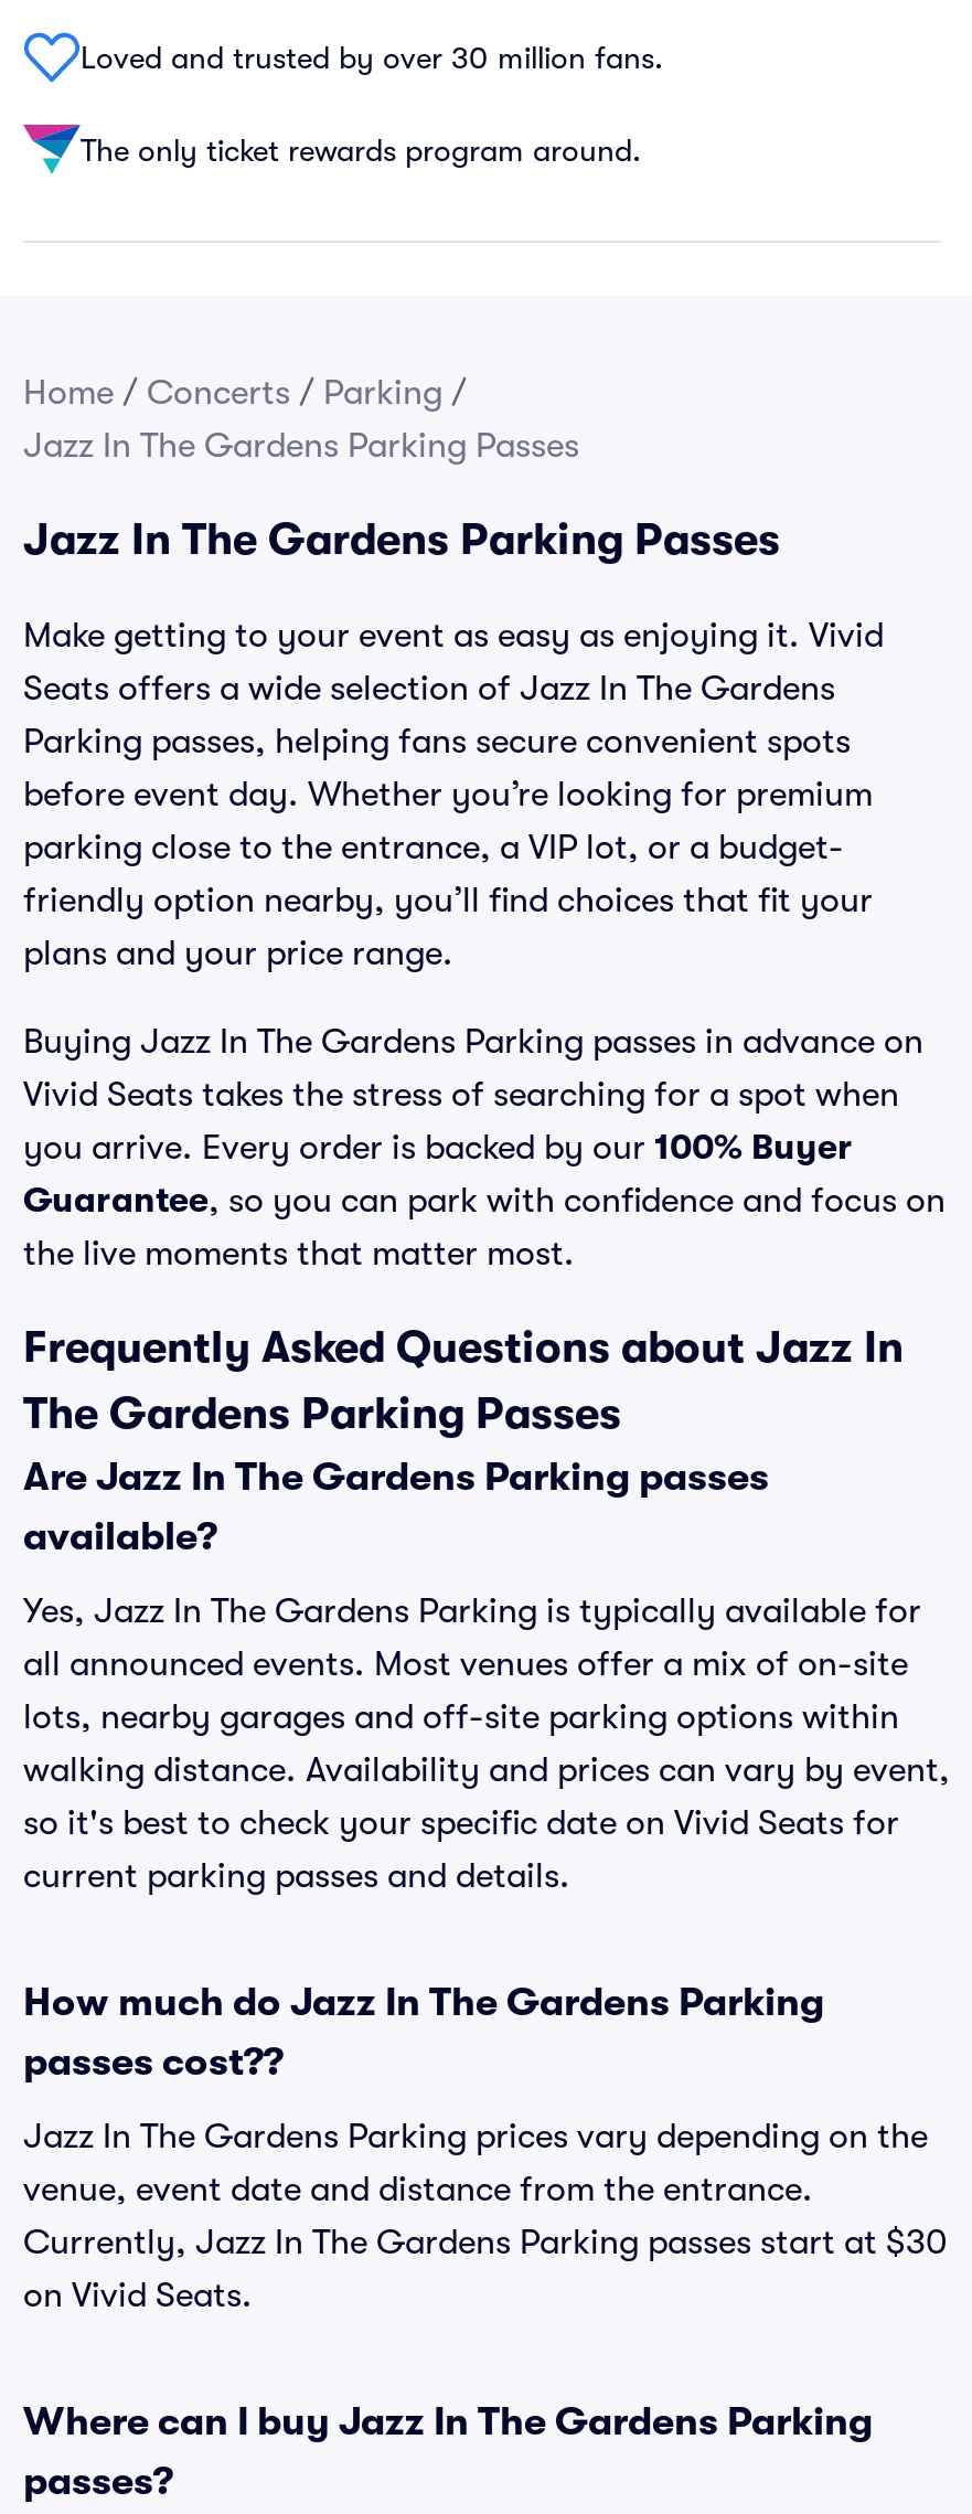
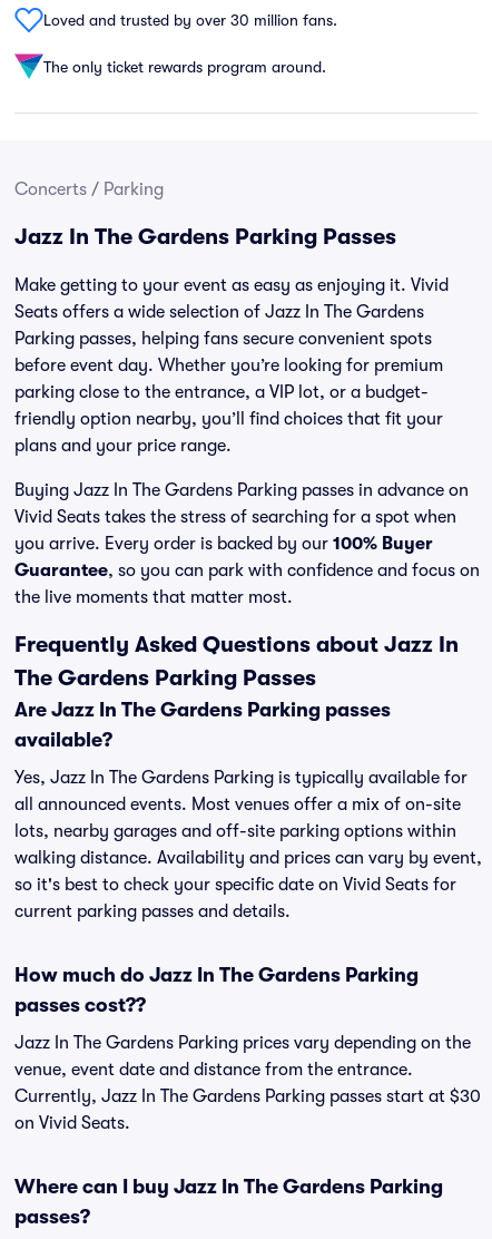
[23,373,579,466] Home / Concerts / Parking / | Jazz In The Gardens Parking Passes -> [14,179,164,199] Concerts / Parking

